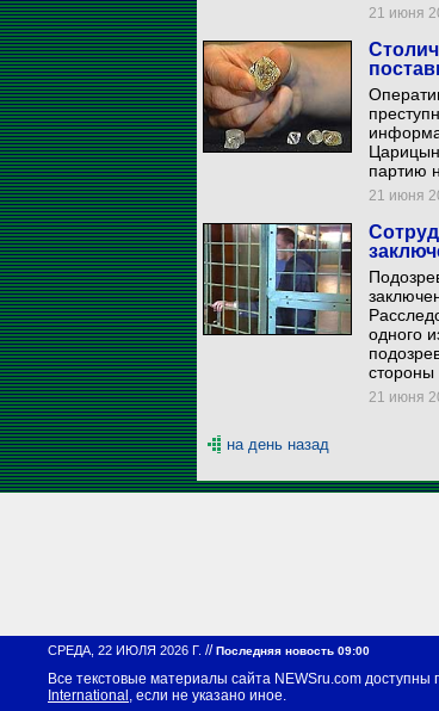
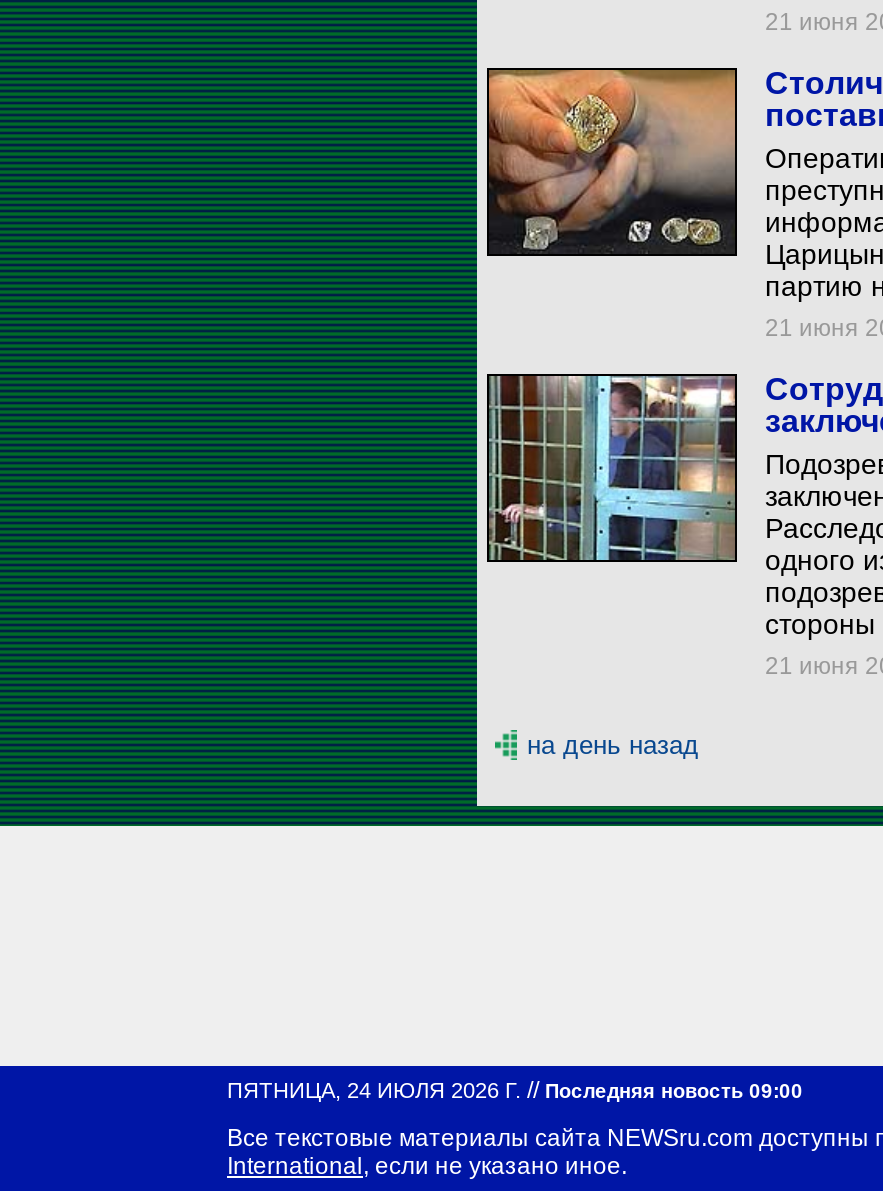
[48,642,370,659] СРЕДА, 22 ИЮЛЯ 2026 Г. // Последняя новость 09:00 -> [227,1076,803,1104] ПЯТНИЦА, 24 ИЮЛЯ 2026 Г. // Последняя новость 09:00

